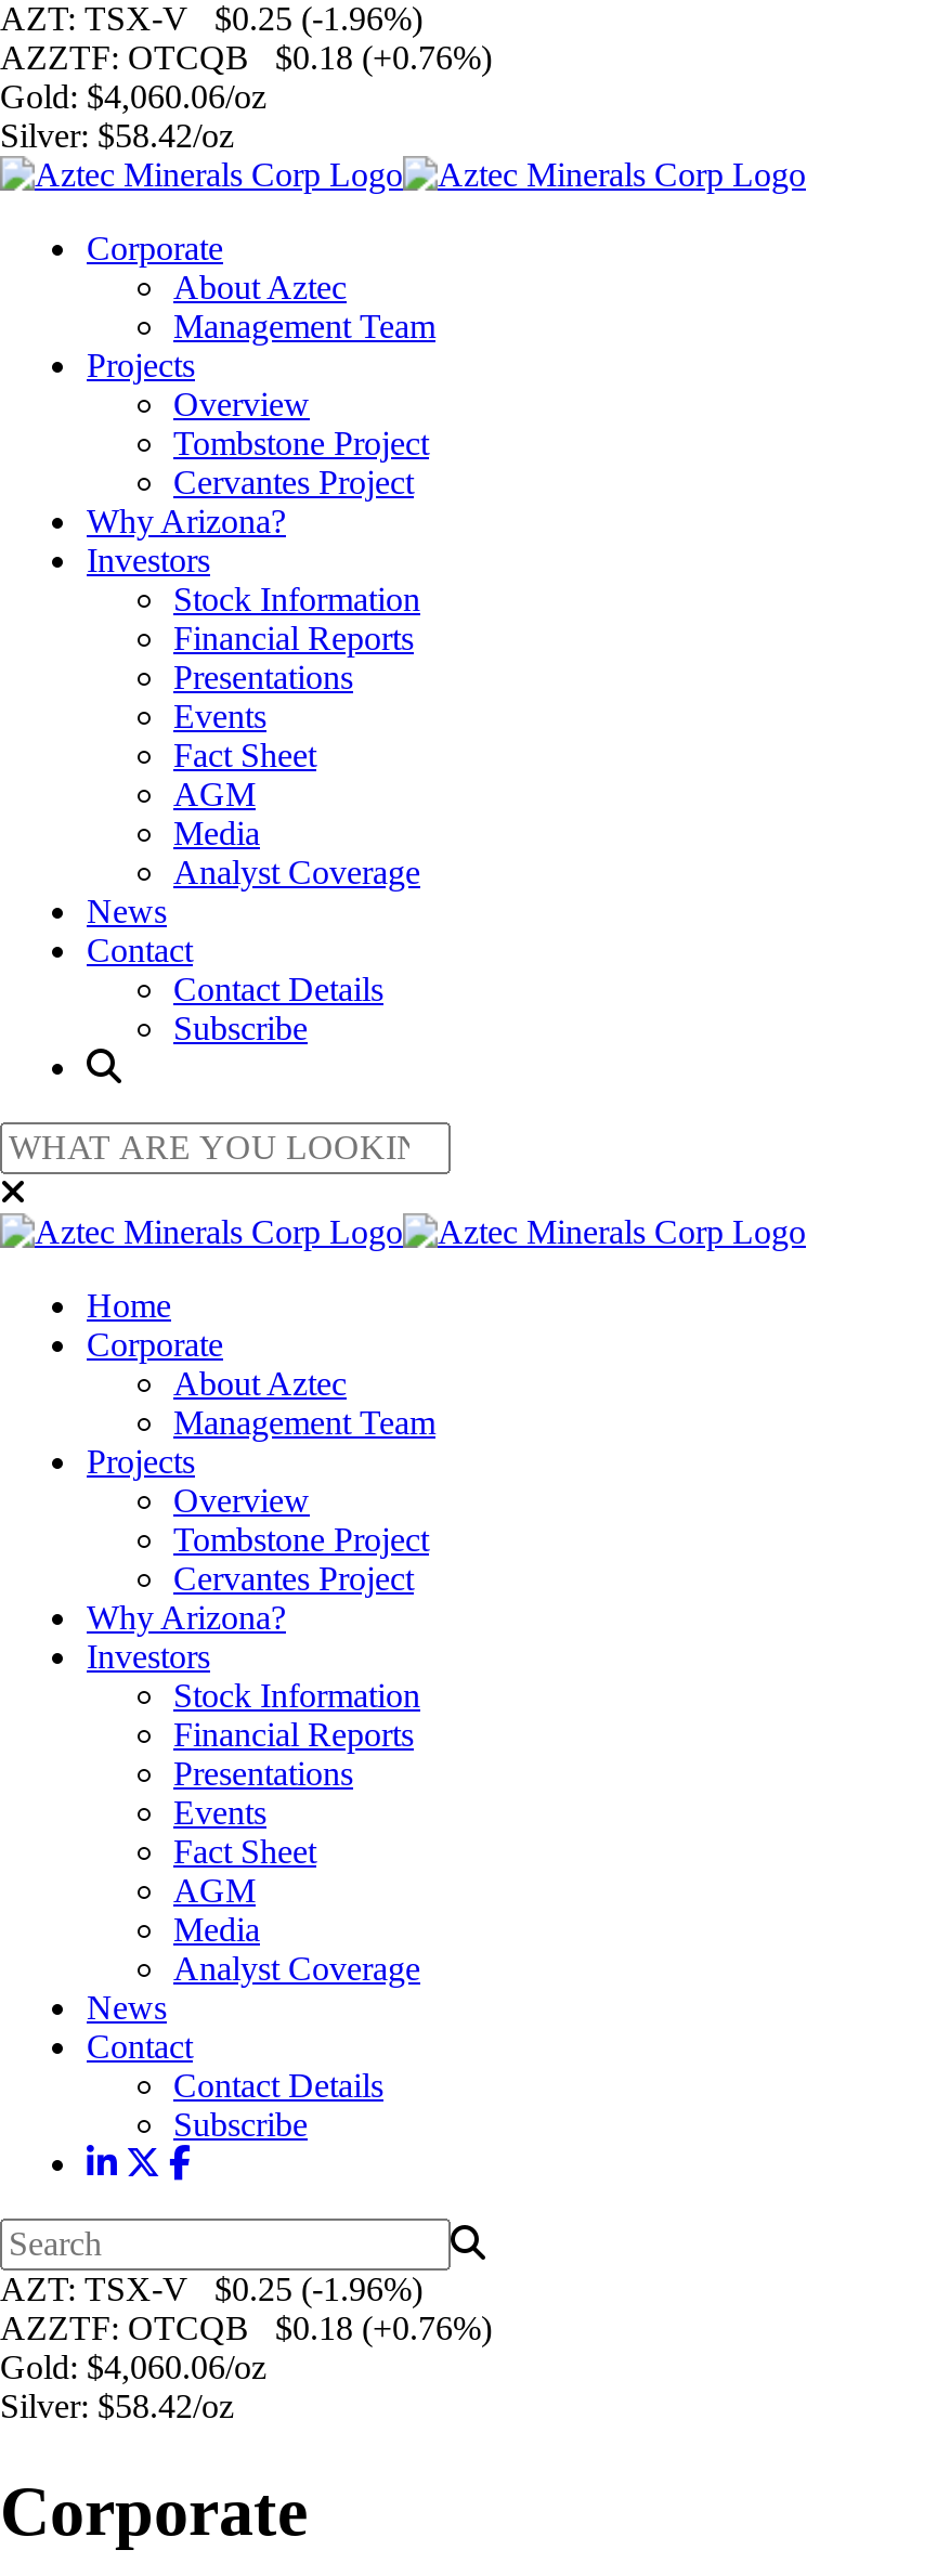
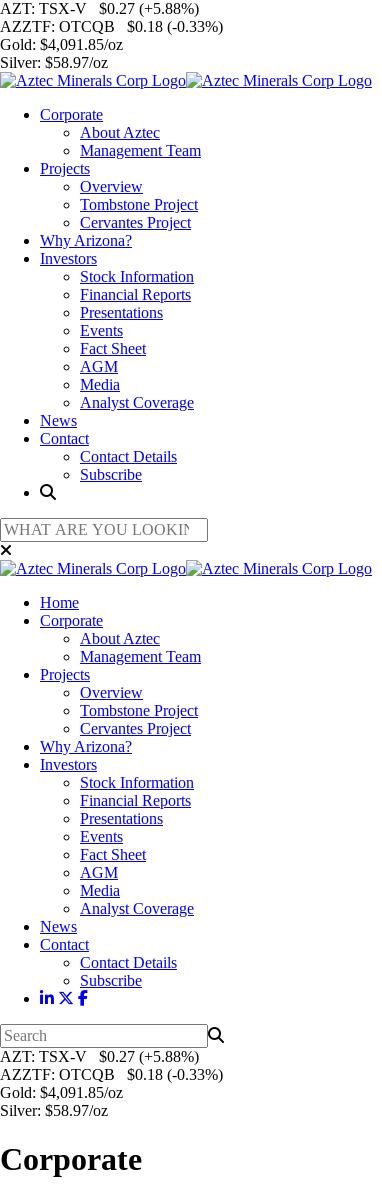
[0,0,422,37] AZT: TSX-V $0.25 (-1.96%) -> [0,0,199,17] AZT: TSX-V $0.27 (+5.88%)
[0,39,492,76] AZZTF: OTCQB $0.18 (+0.76%) -> [0,18,223,35] AZZTF: OTCQB $0.18 (-0.33%)
[0,78,266,115] Gold: $4,060.06/oz -> [0,36,123,53] Gold: $4,091.85/oz
[0,117,234,154] Silver: $58.42/oz -> [0,54,108,71] Silver: $58.97/oz
[0,2271,422,2307] AZT: TSX-V $0.25 (-1.96%) -> [0,1048,199,1065] AZT: TSX-V $0.27 (+5.88%)
[0,2310,492,2346] AZZTF: OTCQB $0.18 (+0.76%) -> [0,1066,223,1083] AZZTF: OTCQB $0.18 (-0.33%)
[0,2349,266,2385] Gold: $4,060.06/oz -> [0,1084,123,1101] Gold: $4,091.85/oz
[0,2388,234,2424] Silver: $58.42/oz -> [0,1102,108,1119] Silver: $58.97/oz

